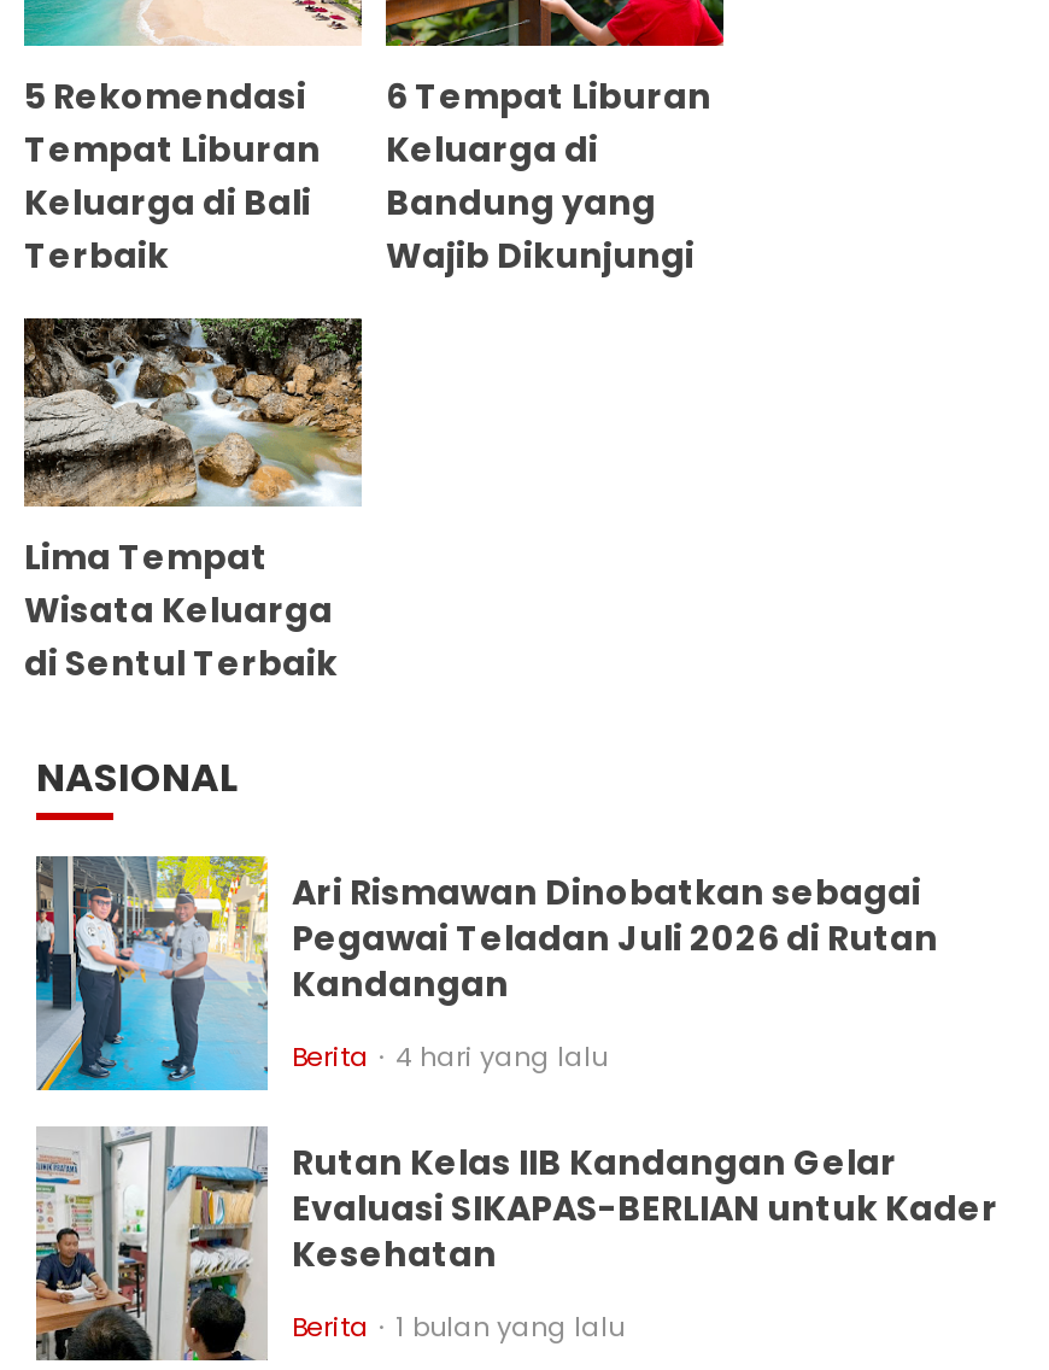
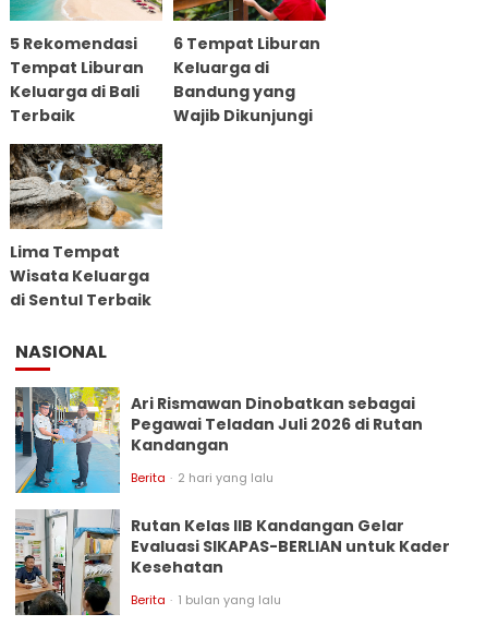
[395,1036,608,1075] 4 hari yang lalu -> [178,469,274,486] 2 hari yang lalu

